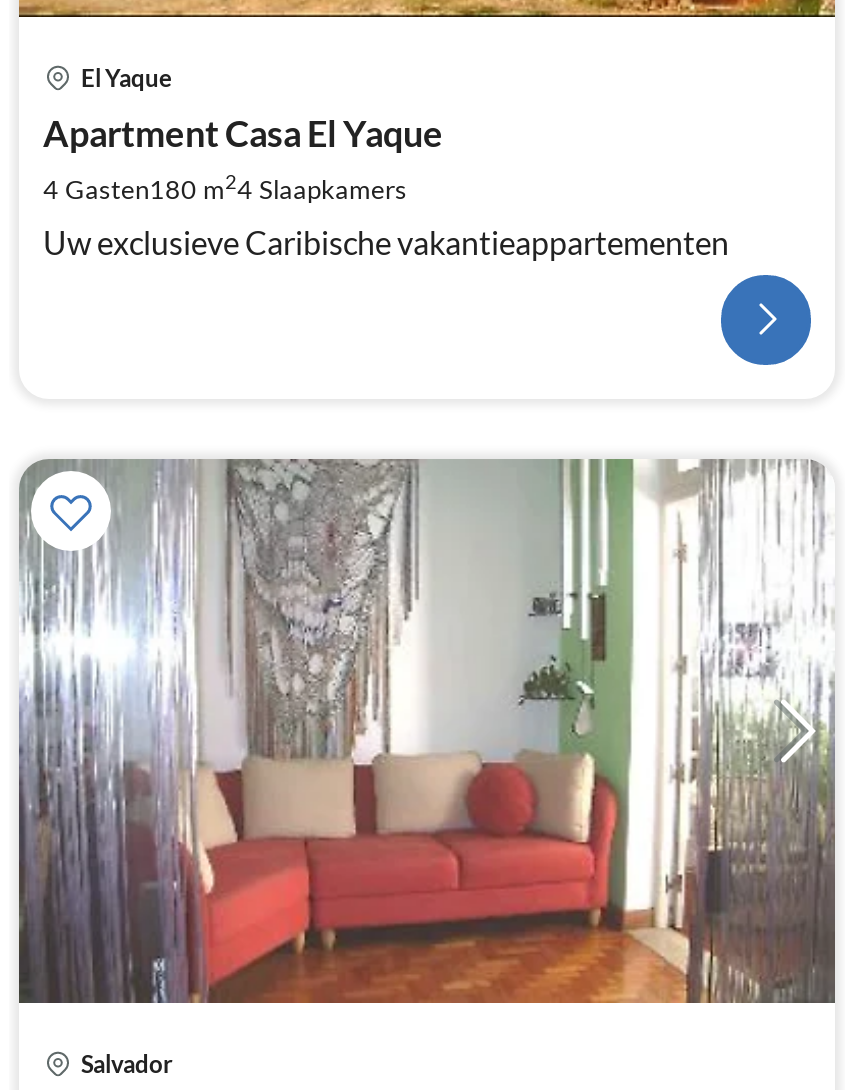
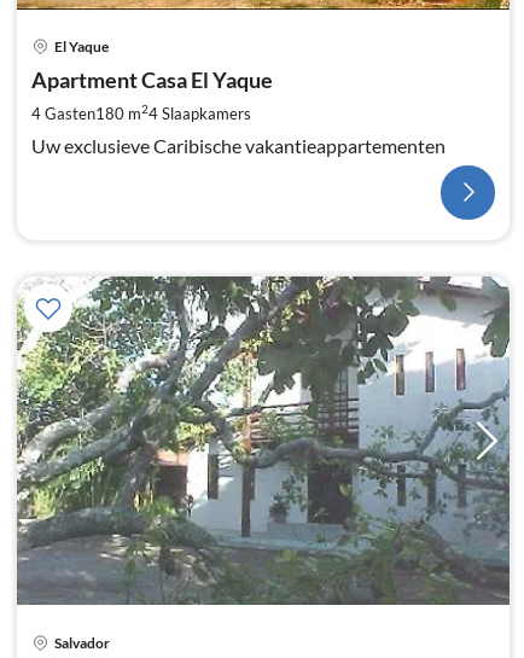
[17,458,835,1006] [image] -> [16,275,511,606] [image]

